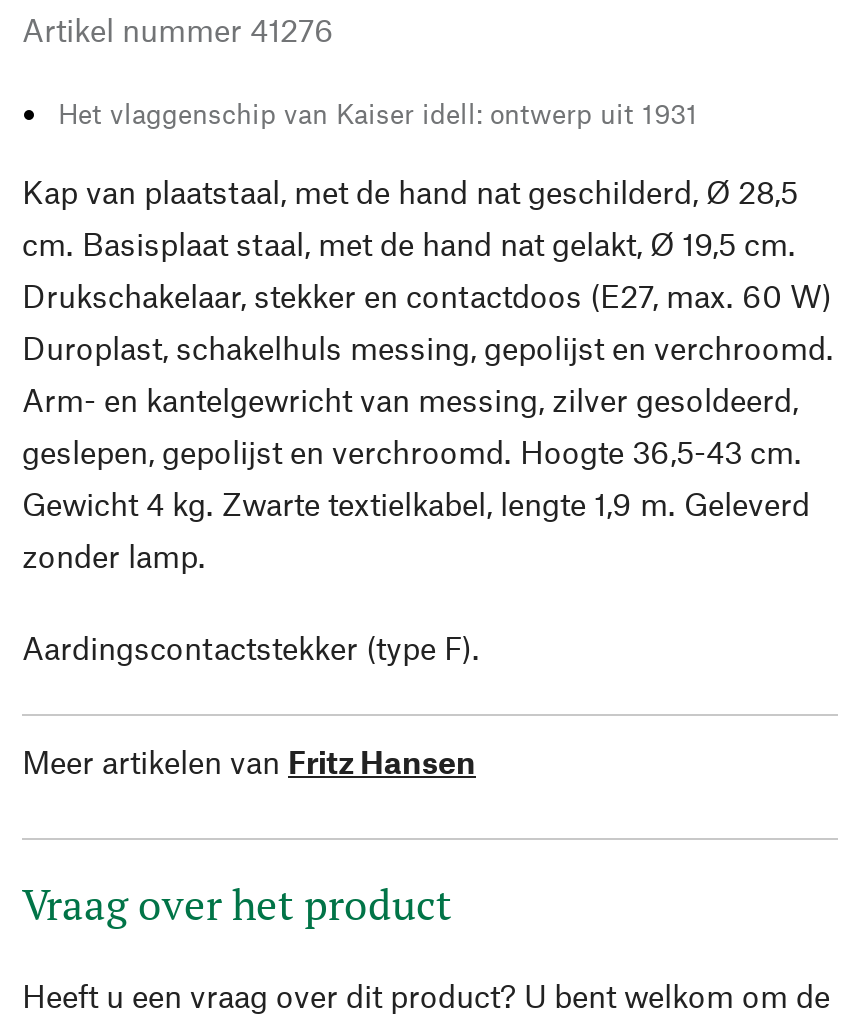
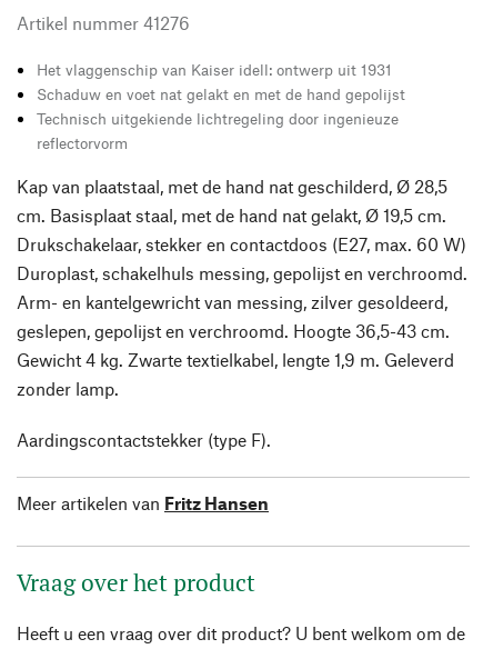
none -> [37,84,405,152] Schaduw en voet nat gelakt en met de hand gepolijst | Technisch uitgekiende lichtregeling door ingenieuze | reflectorvorm

